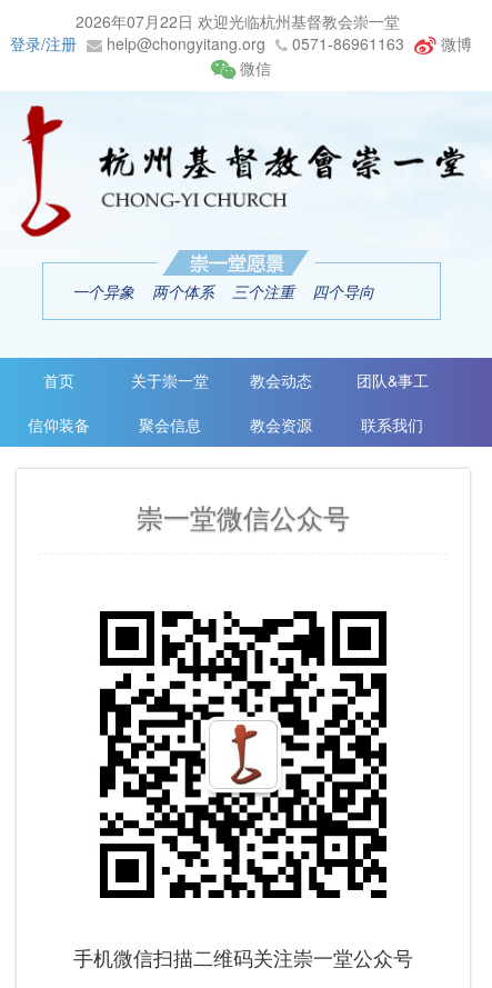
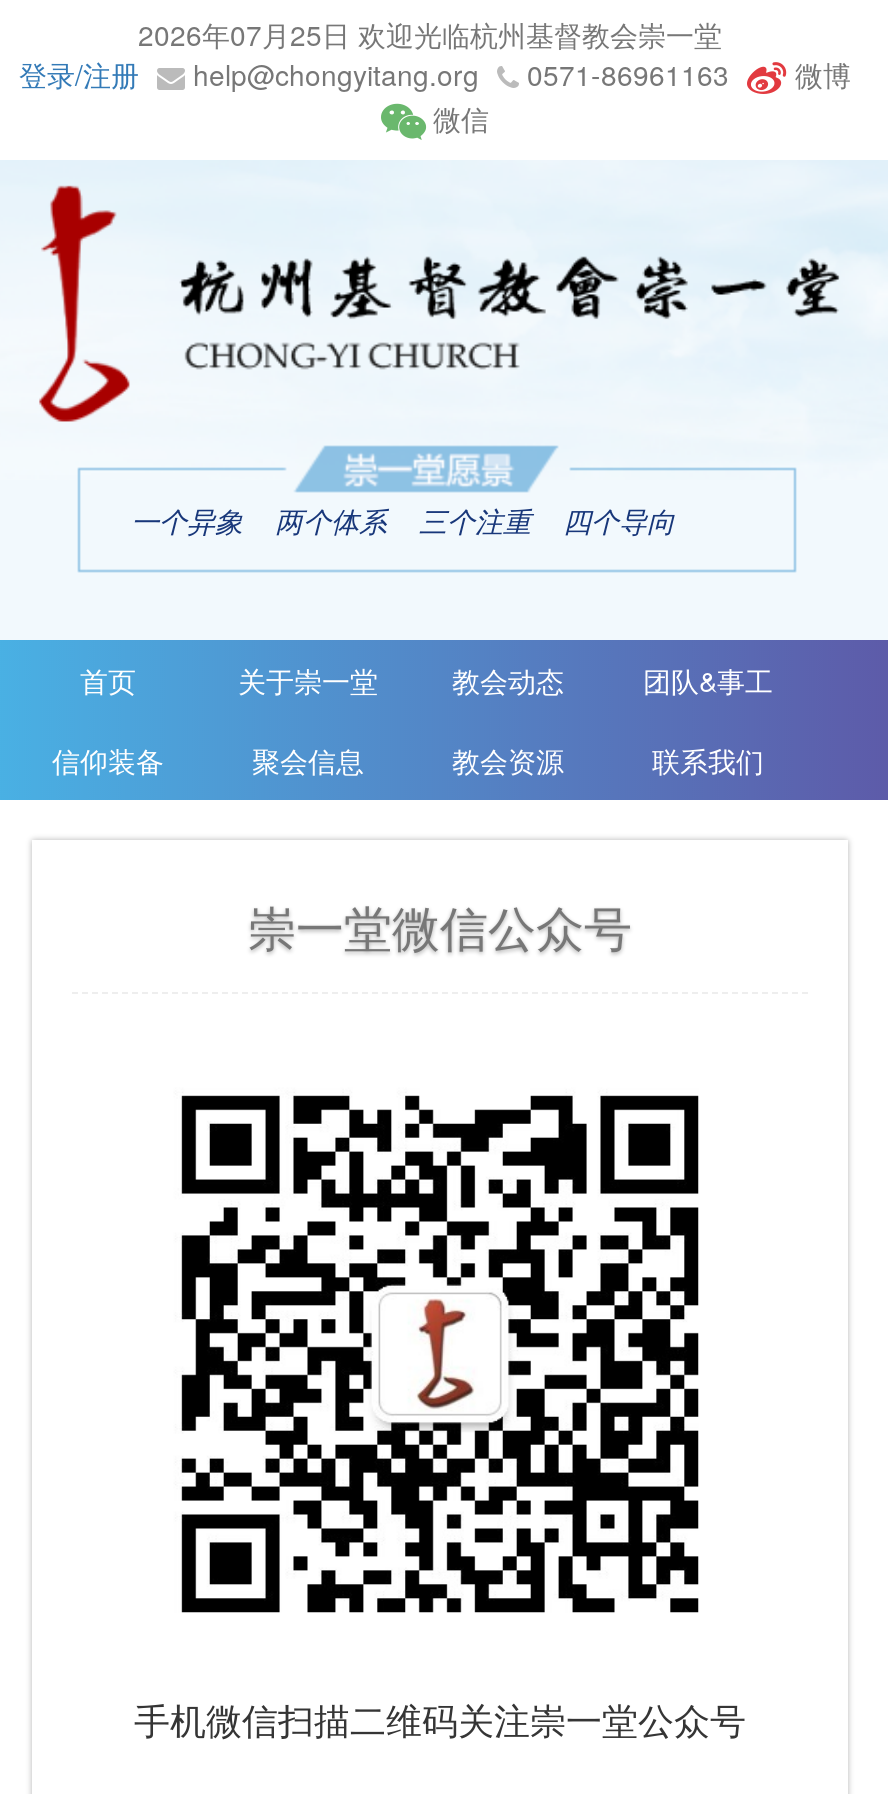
[76,10,400,32] 2026年07月22日 欢迎光临杭州基督教会崇一堂 -> [138,14,722,54] 2026年07月25日 欢迎光临杭州基督教会崇一堂

